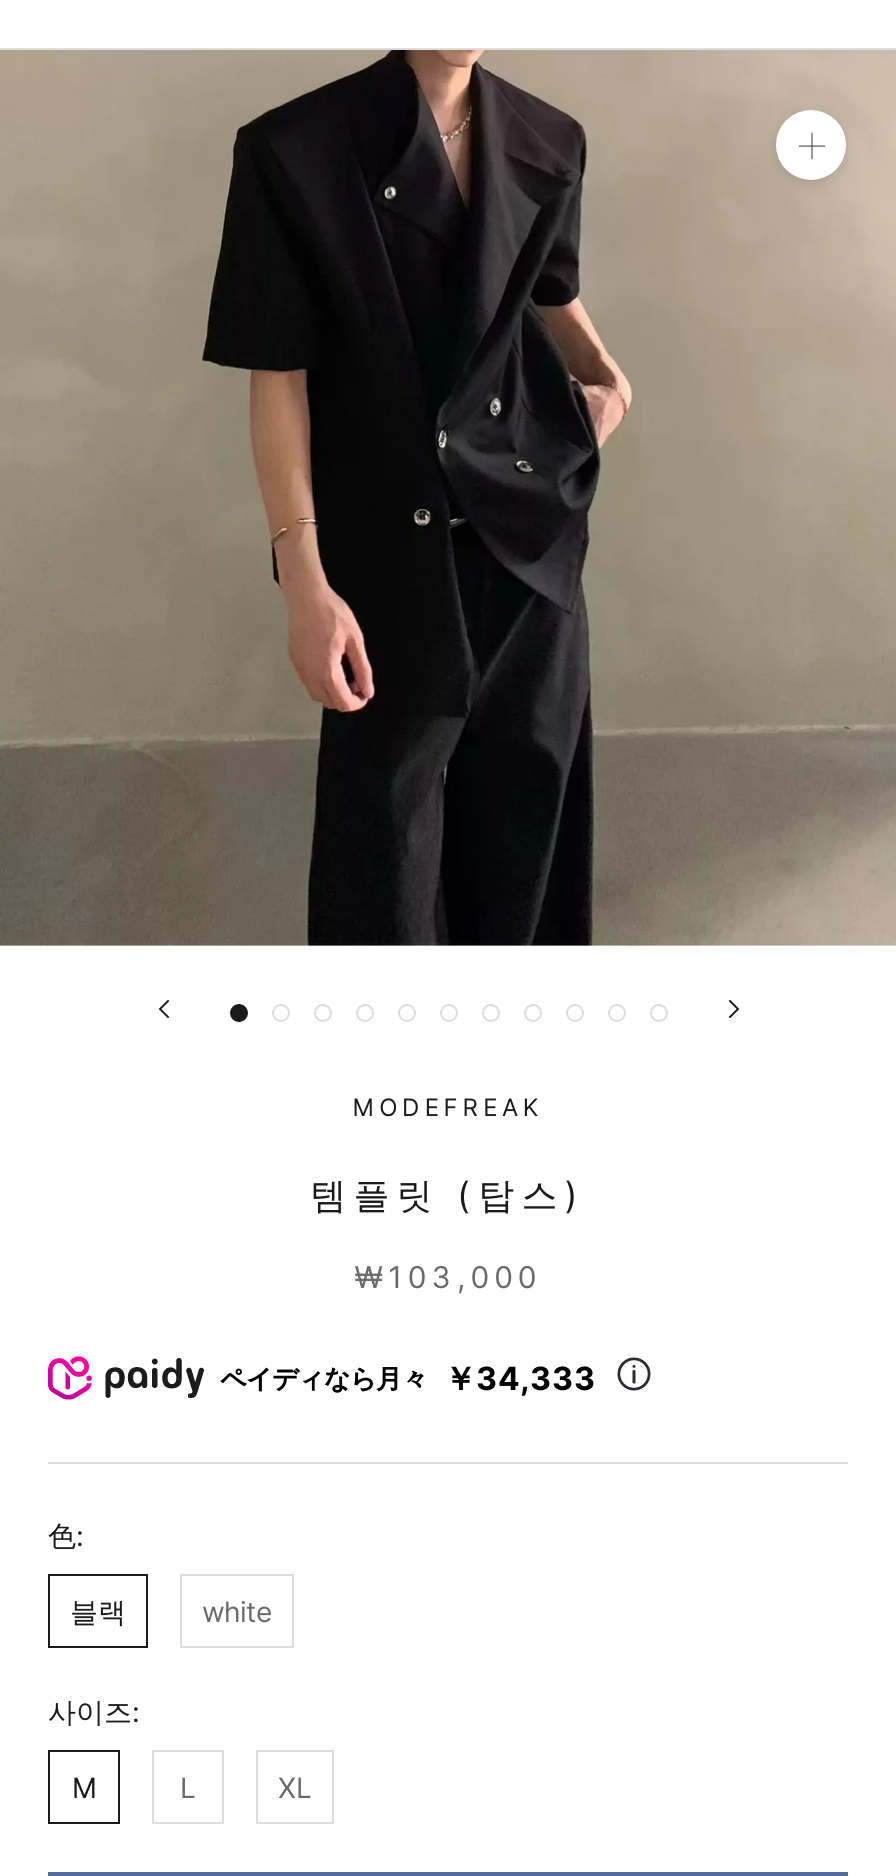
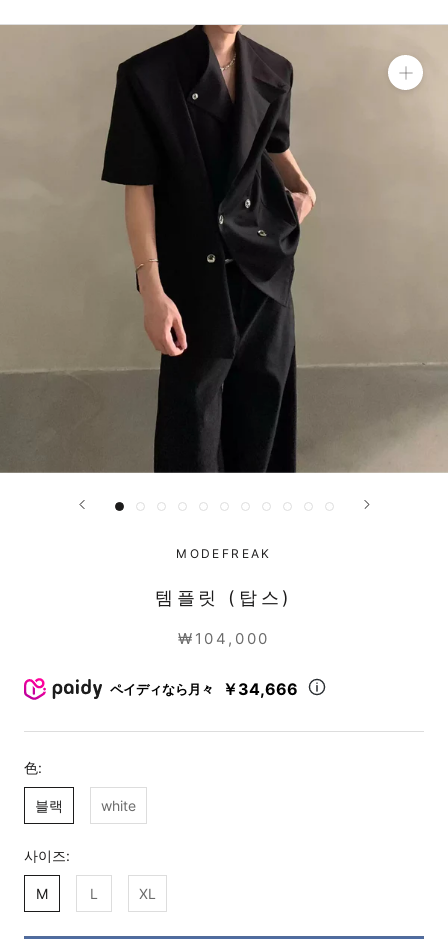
[355,1258,541,1296] ₩103,000 -> [178,629,270,648] ₩104,000
[220,1358,596,1398] ペイディなら月々 ￥34,333 -> [110,679,298,699] ペイディなら月々 ￥34,666

